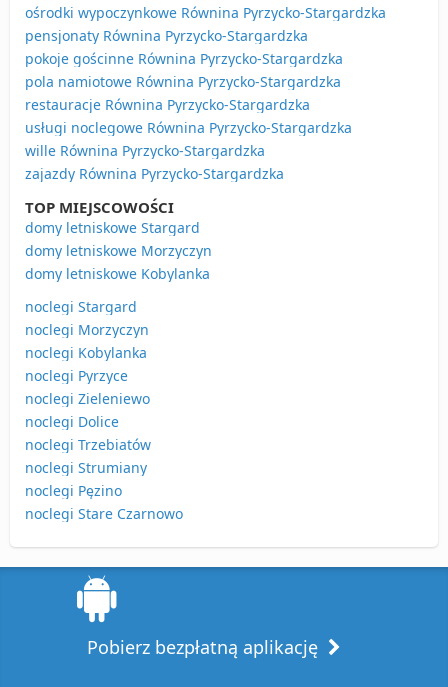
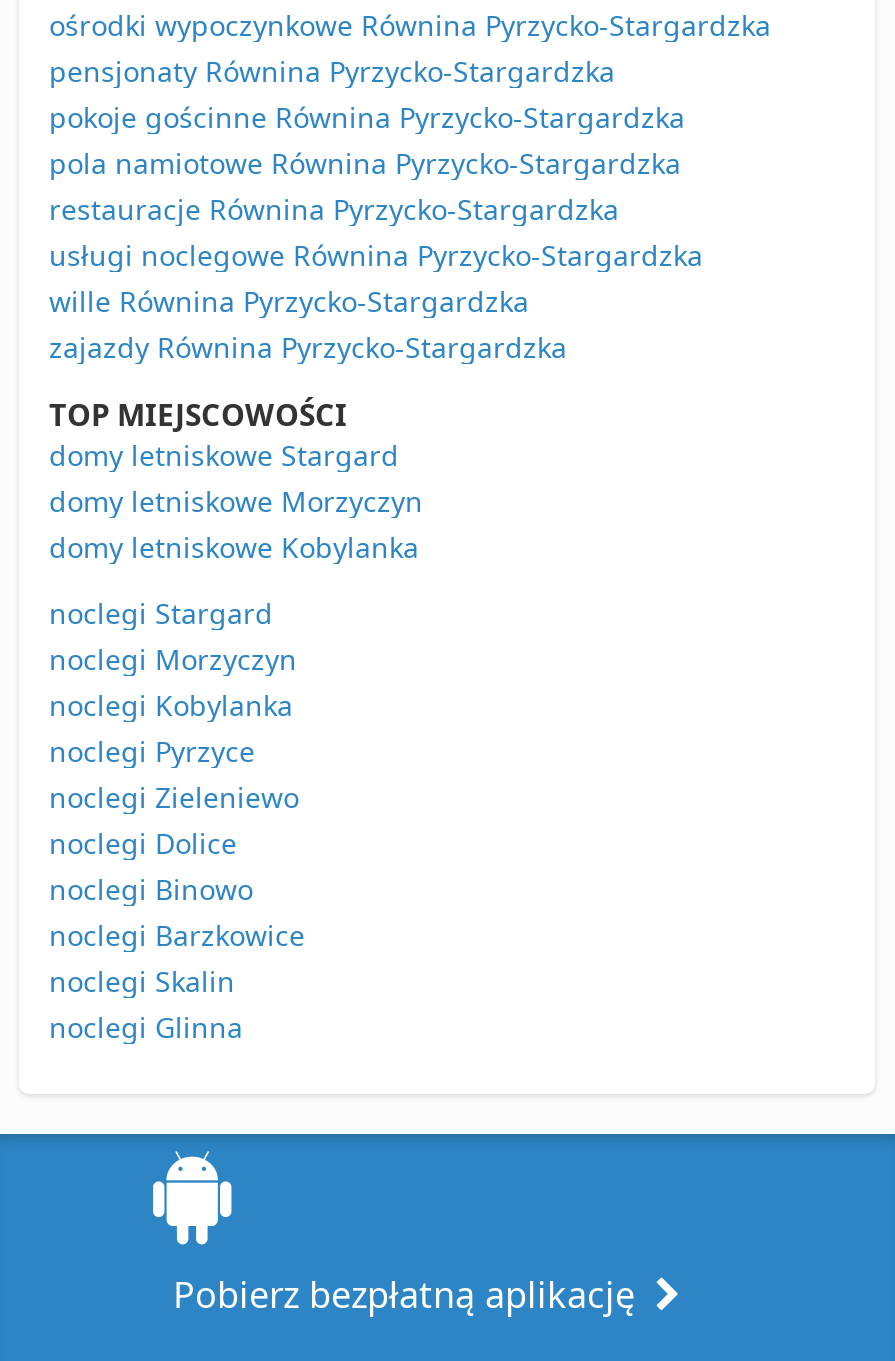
[25,435,183,523] noclegi Trzebiatów | noclegi Strumiany | noclegi Pęzino | noclegi Stare Czarnowo -> [49,871,305,1047] noclegi Binowo | noclegi Barzkowice | noclegi Skalin | noclegi Glinna

